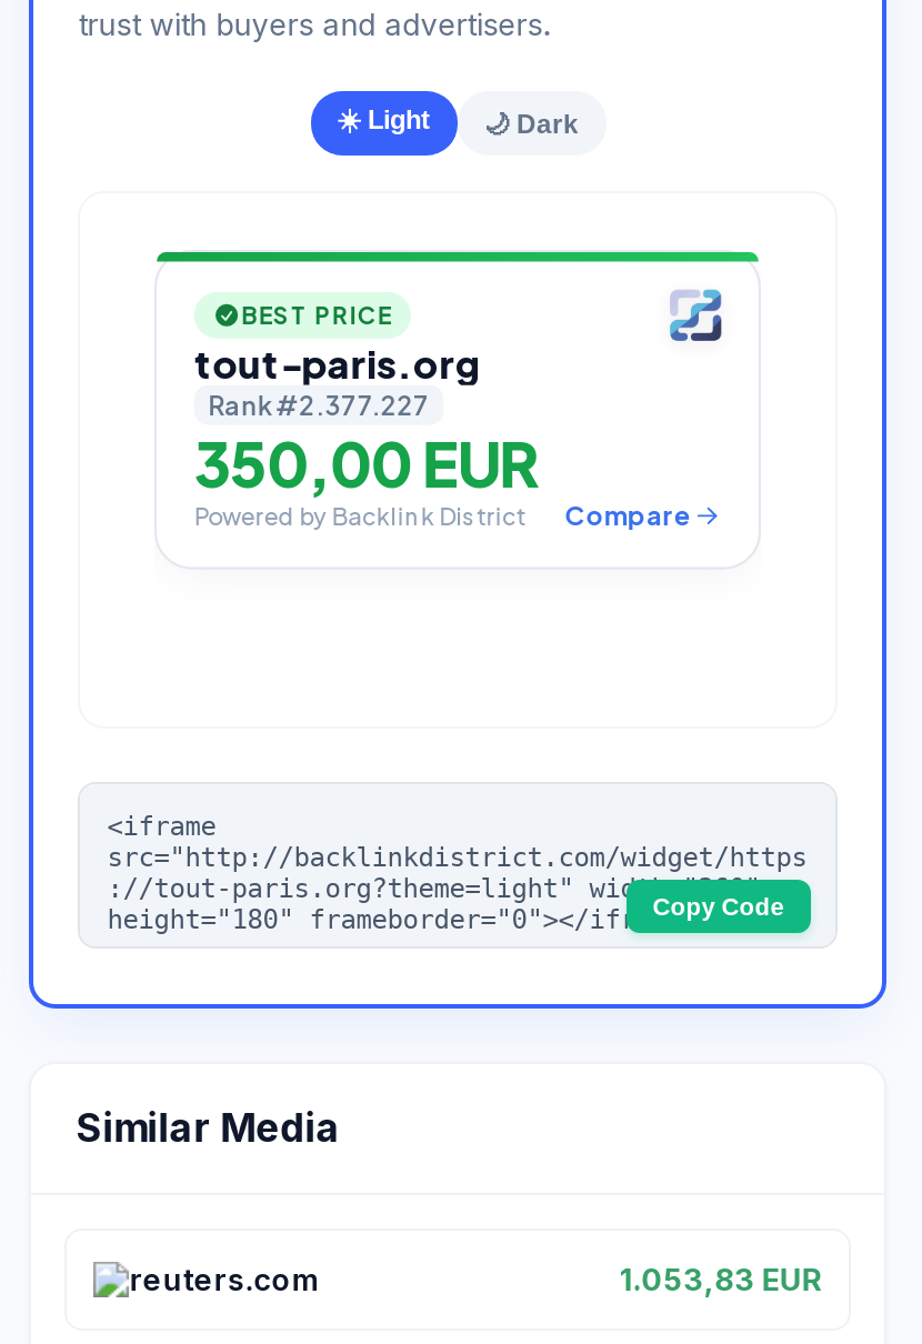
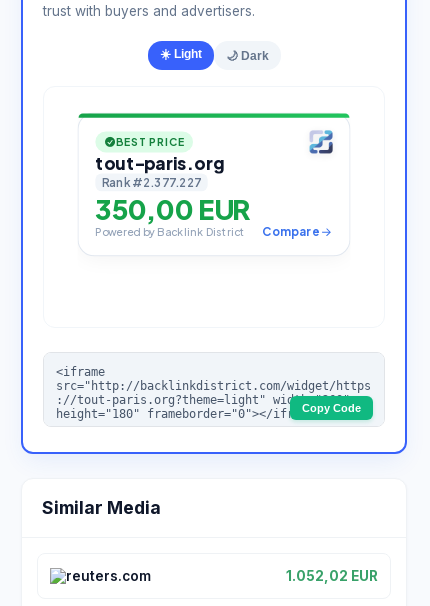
[619,1262,822,1297] 1.053,83 EUR -> [286,568,378,584] 1.052,02 EUR

